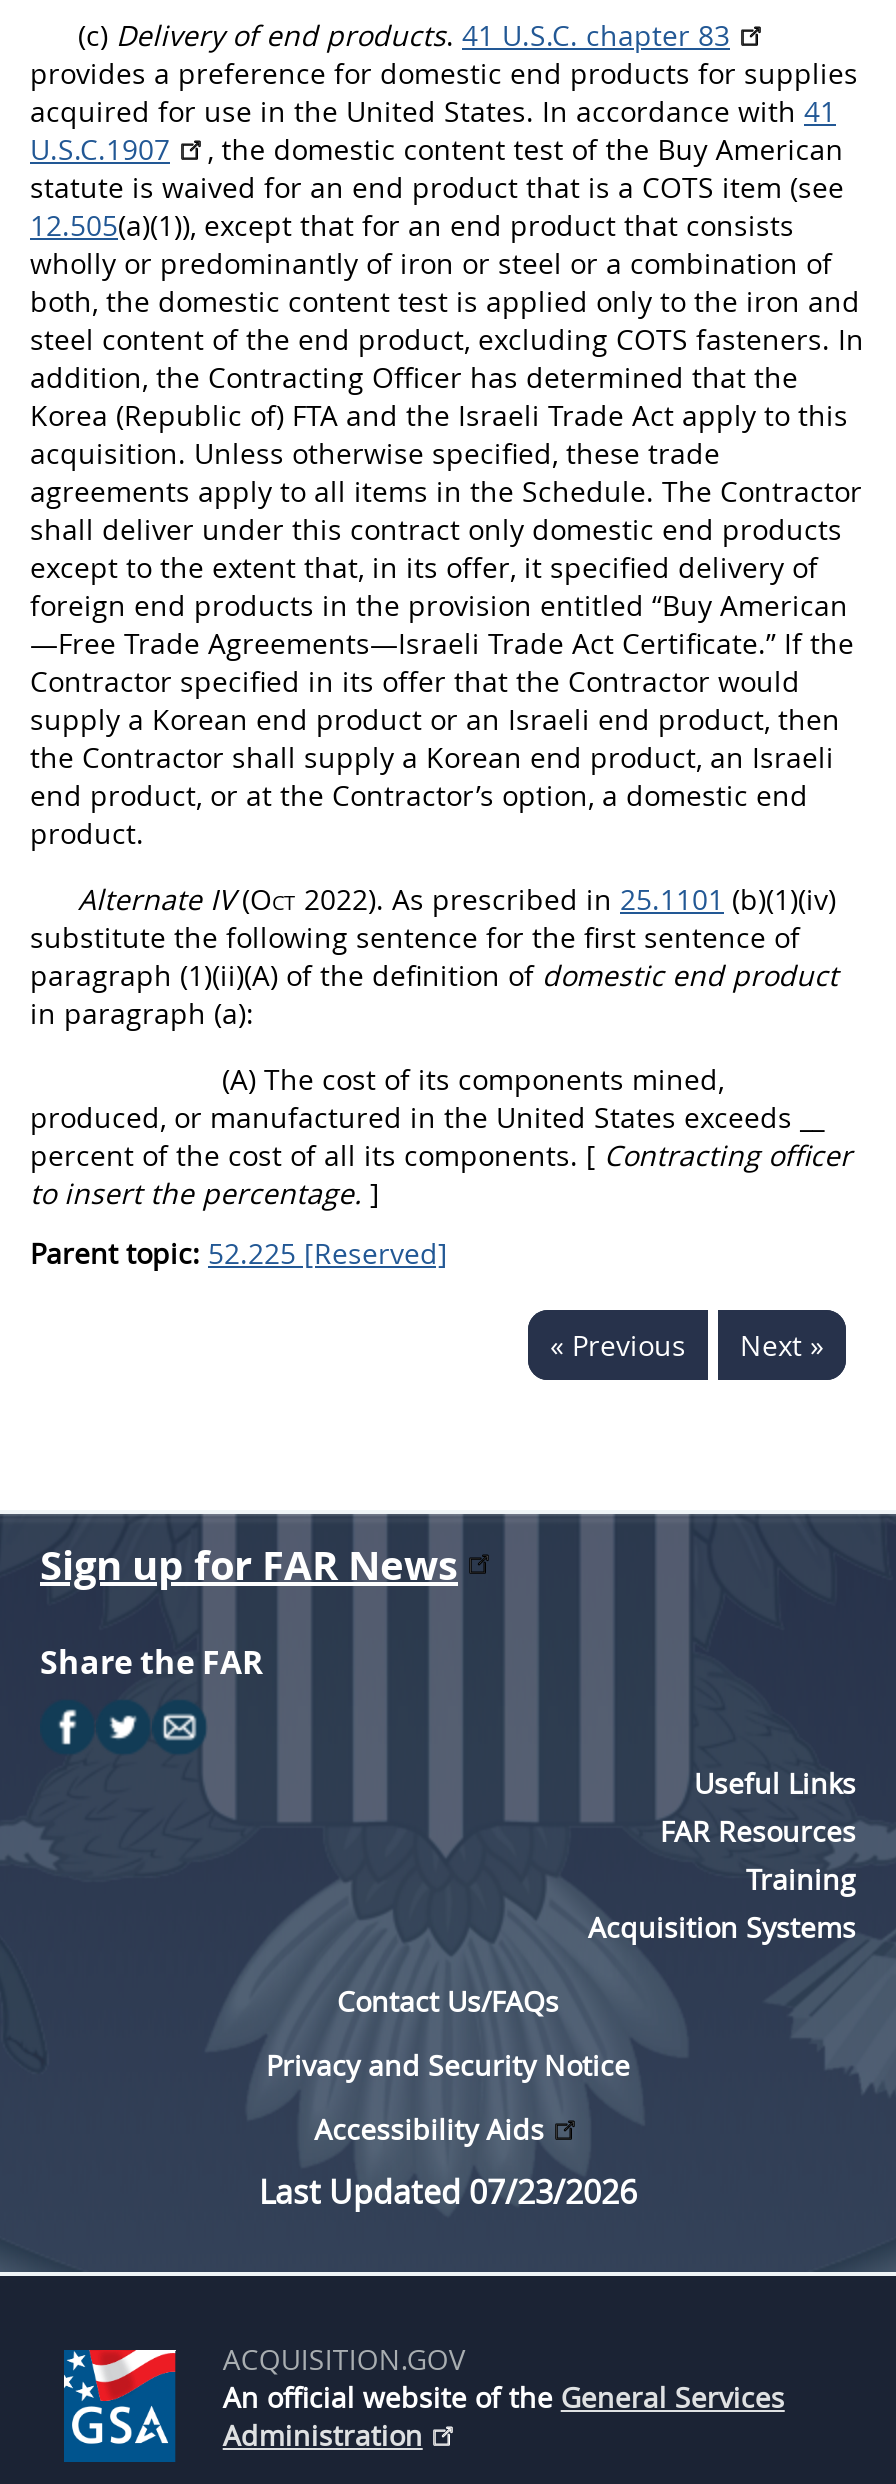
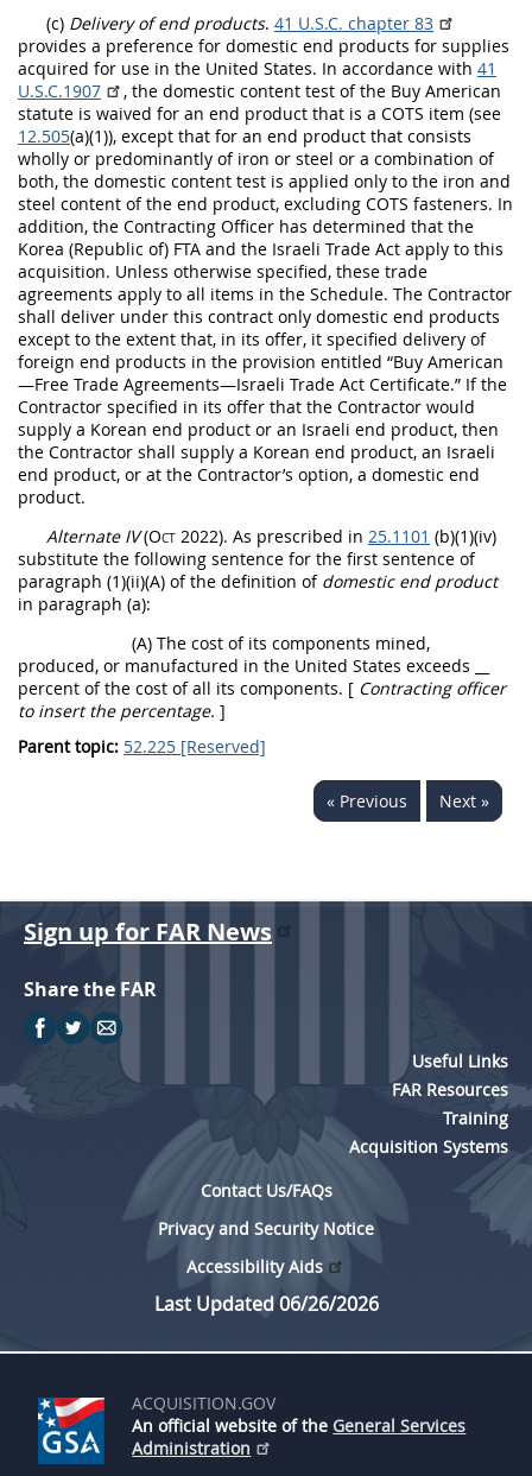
[259,2170,637,2214] Last Updated 07/23/2026 -> [154,1291,378,1317] Last Updated 06/26/2026

